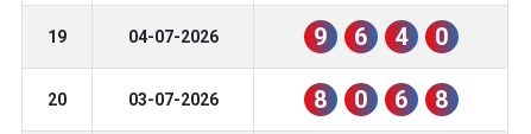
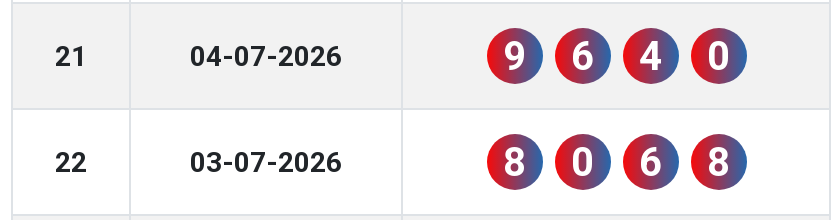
[48,27,67,46] 19 -> [55,39,87,71] 21
[48,90,67,109] 20 -> [55,145,87,177] 22

